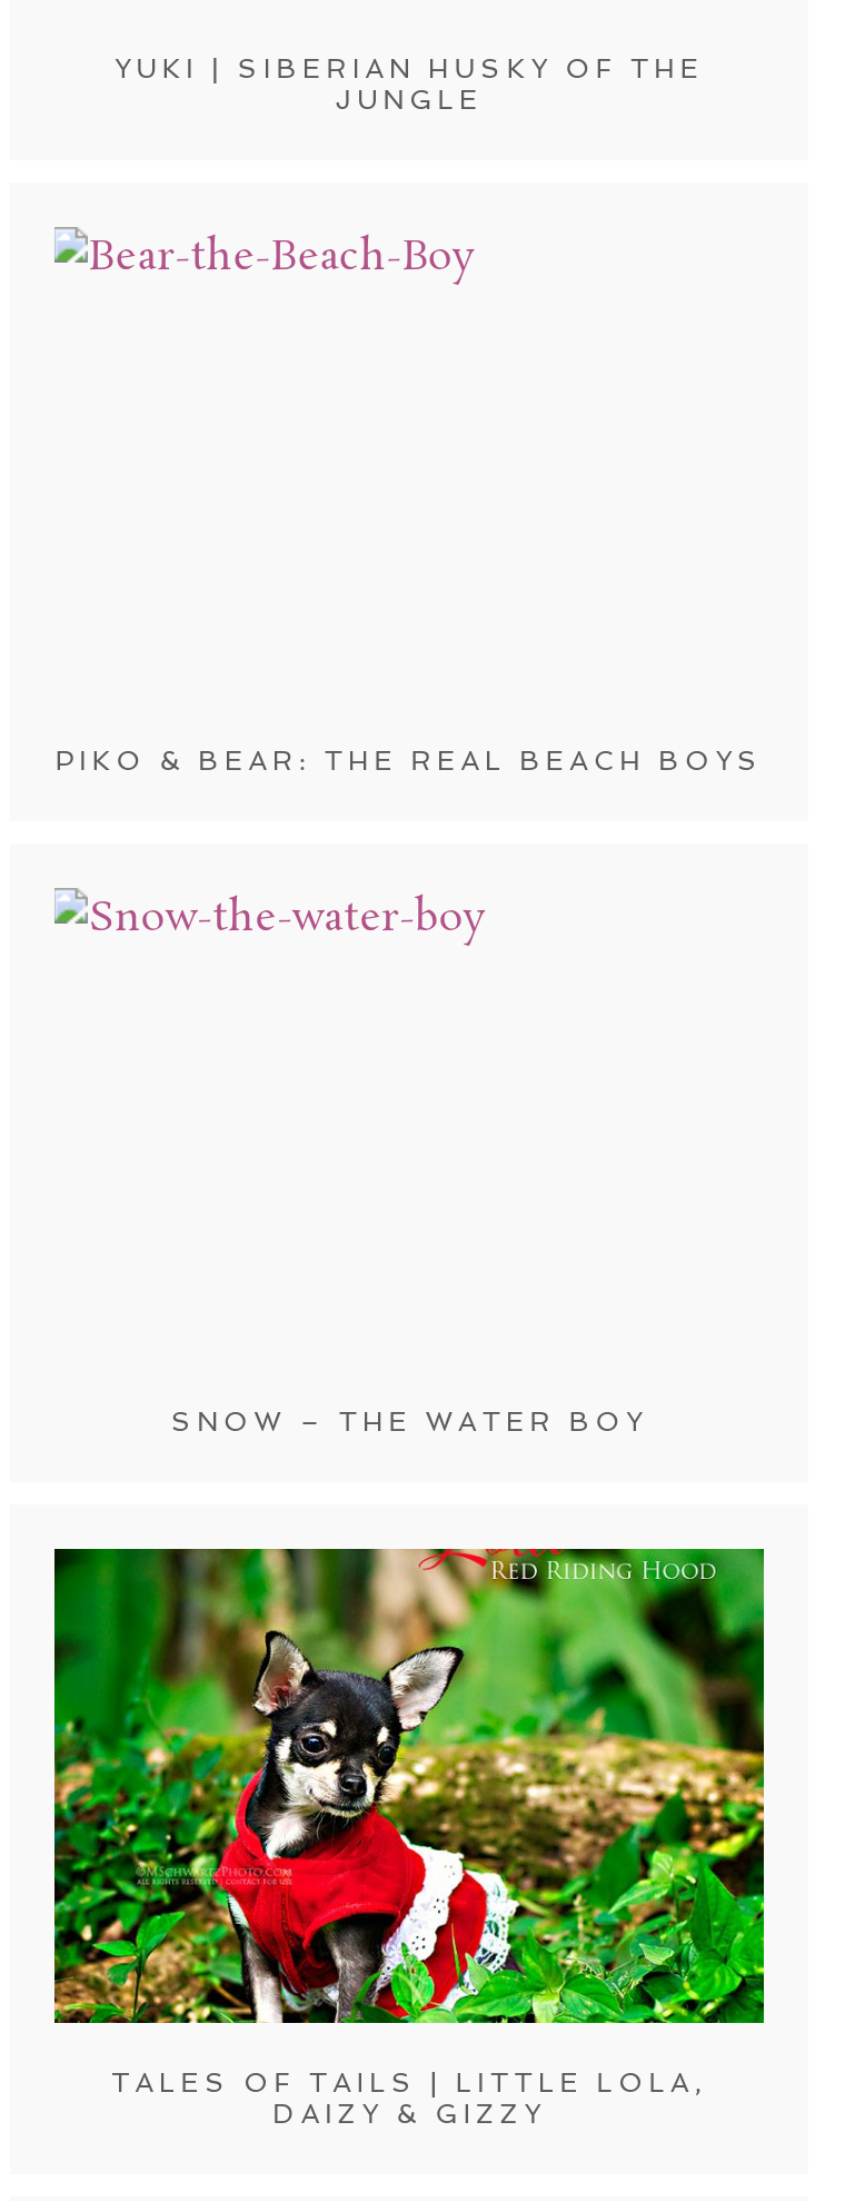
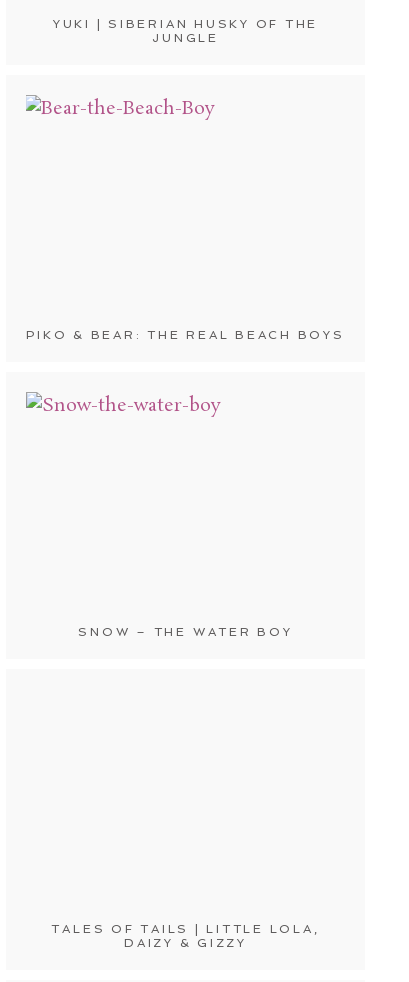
[52,1547,766,2025] [image] -> none

